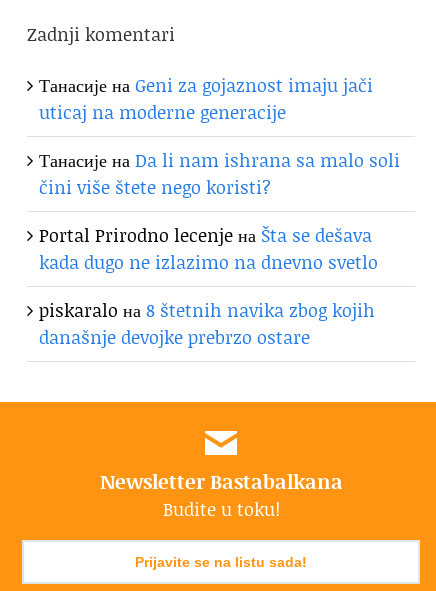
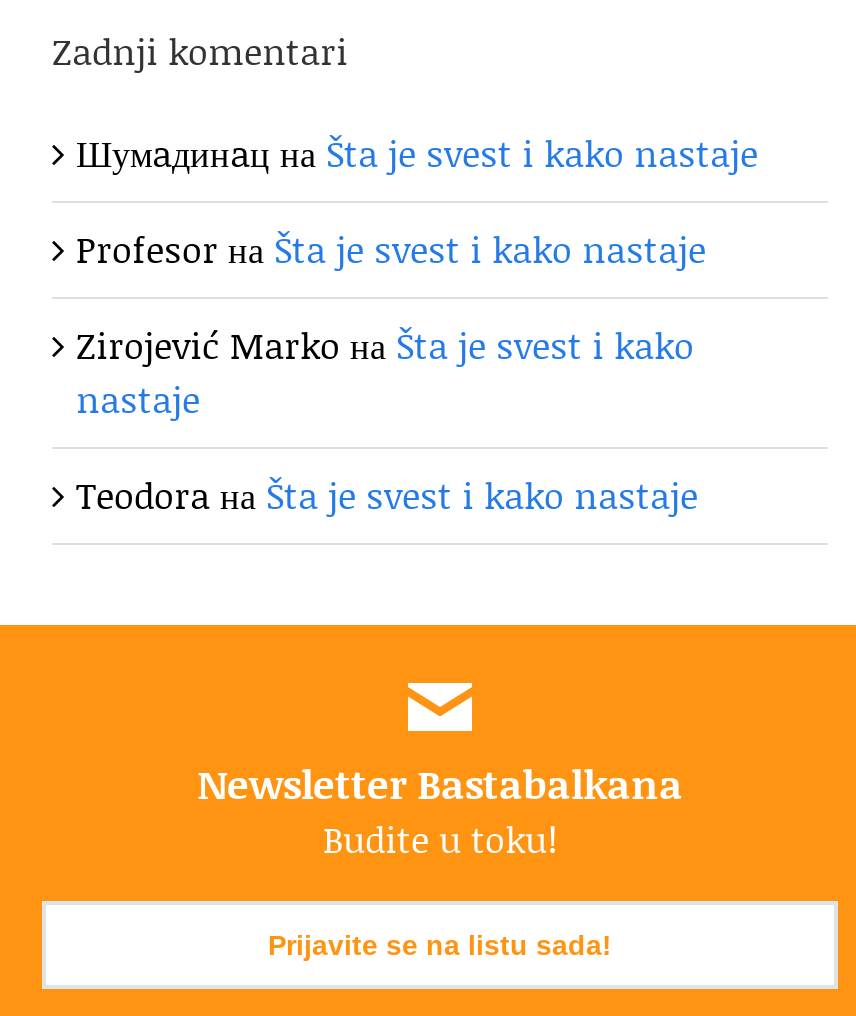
[39,72,373,125] Танасије на Geni za gojaznost imaju jači | uticaj na moderne generacije -> [76,128,758,180] Шумaдинaц на Šta je svest i kako nastaje
[39,147,400,200] Танасије на Da li nam ishrana sa malo soli | čini više štete nego koristi? -> [76,224,706,276] Profesor на Šta je svest i kako nastaje
[39,222,378,275] Portal Prirodno lecenje на Šta se dešava | kada dugo ne izlazimo na dnevno svetlo -> [76,320,694,426] Zirojević Marko на Šta je svest i kako | nastaje
[39,297,375,350] piskaralo на 8 štetnih navika zbog kojih | današnje devojke prebrzo ostare -> [76,470,698,522] Teodora на Šta je svest i kako nastaje

